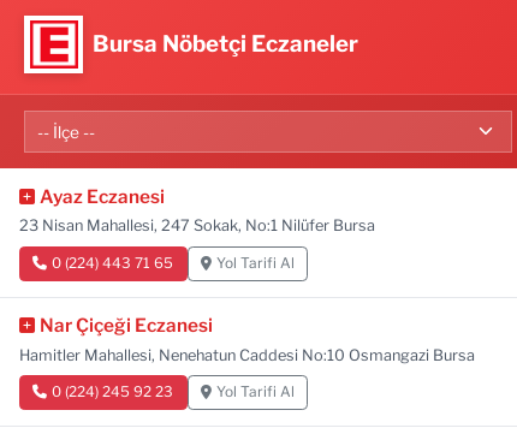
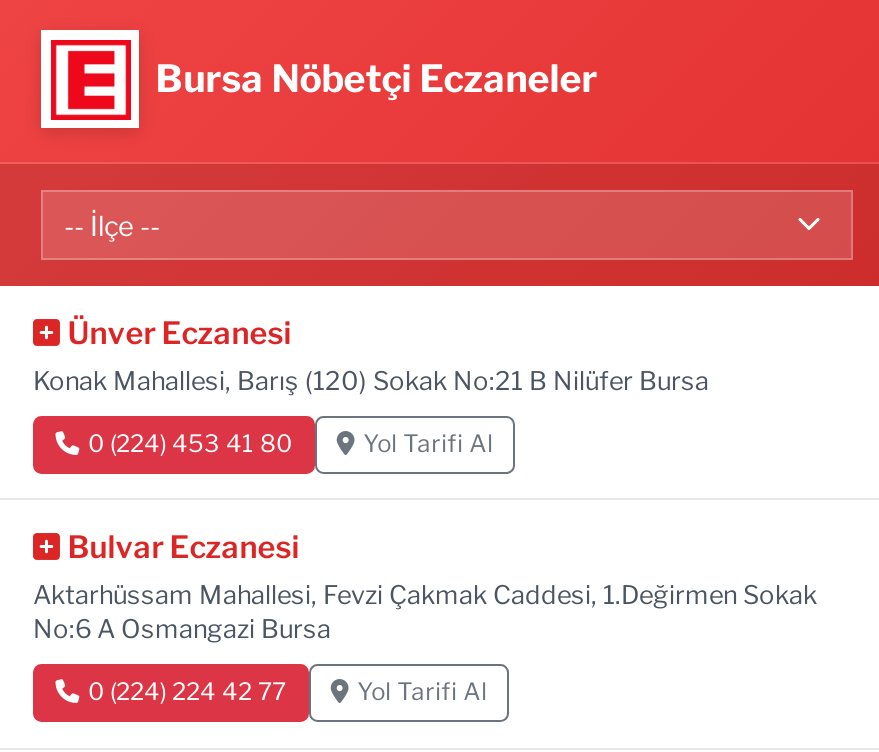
[19,185,375,235] Ayaz Eczanesi | 23 Nisan Mahallesi, 247 Sokak, No:1 Nilüfer Bursa -> [33,314,709,396] Ünver Eczanesi | Konak Mahallesi, Barış (120) Sokak No:21 B Nilüfer Bursa
[52,255,174,271] 0 (224) 443 71 65 -> [88,430,292,458] 0 (224) 453 41 80
[19,314,475,364] Nar Çiçeği Eczanesi | Hamitler Mahallesi, Nenehatun Caddesi No:10 Osmangazi Bursa -> [33,529,817,645] Bulvar Eczanesi | Aktarhüssam Mahallesi, Fevzi Çakmak Caddesi, 1.Değirmen Sokak | No:6 A Osmangazi Bursa
[52,384,174,401] 0 (224) 245 92 23 -> [88,679,286,707] 0 (224) 224 42 77

